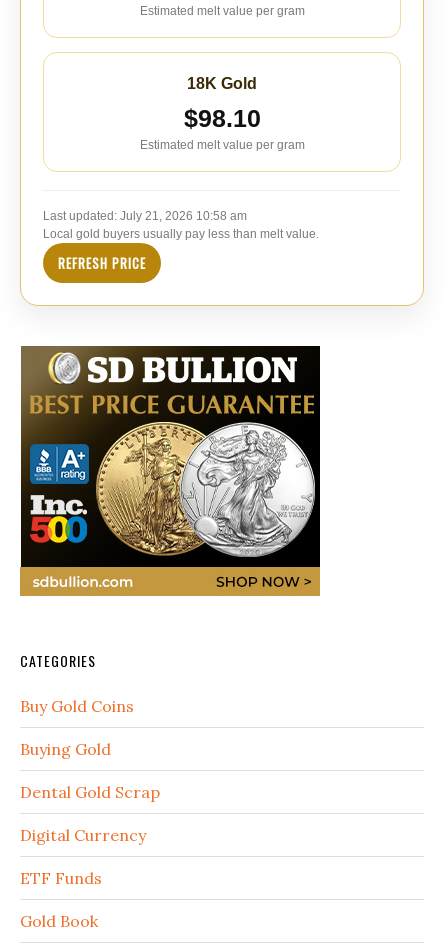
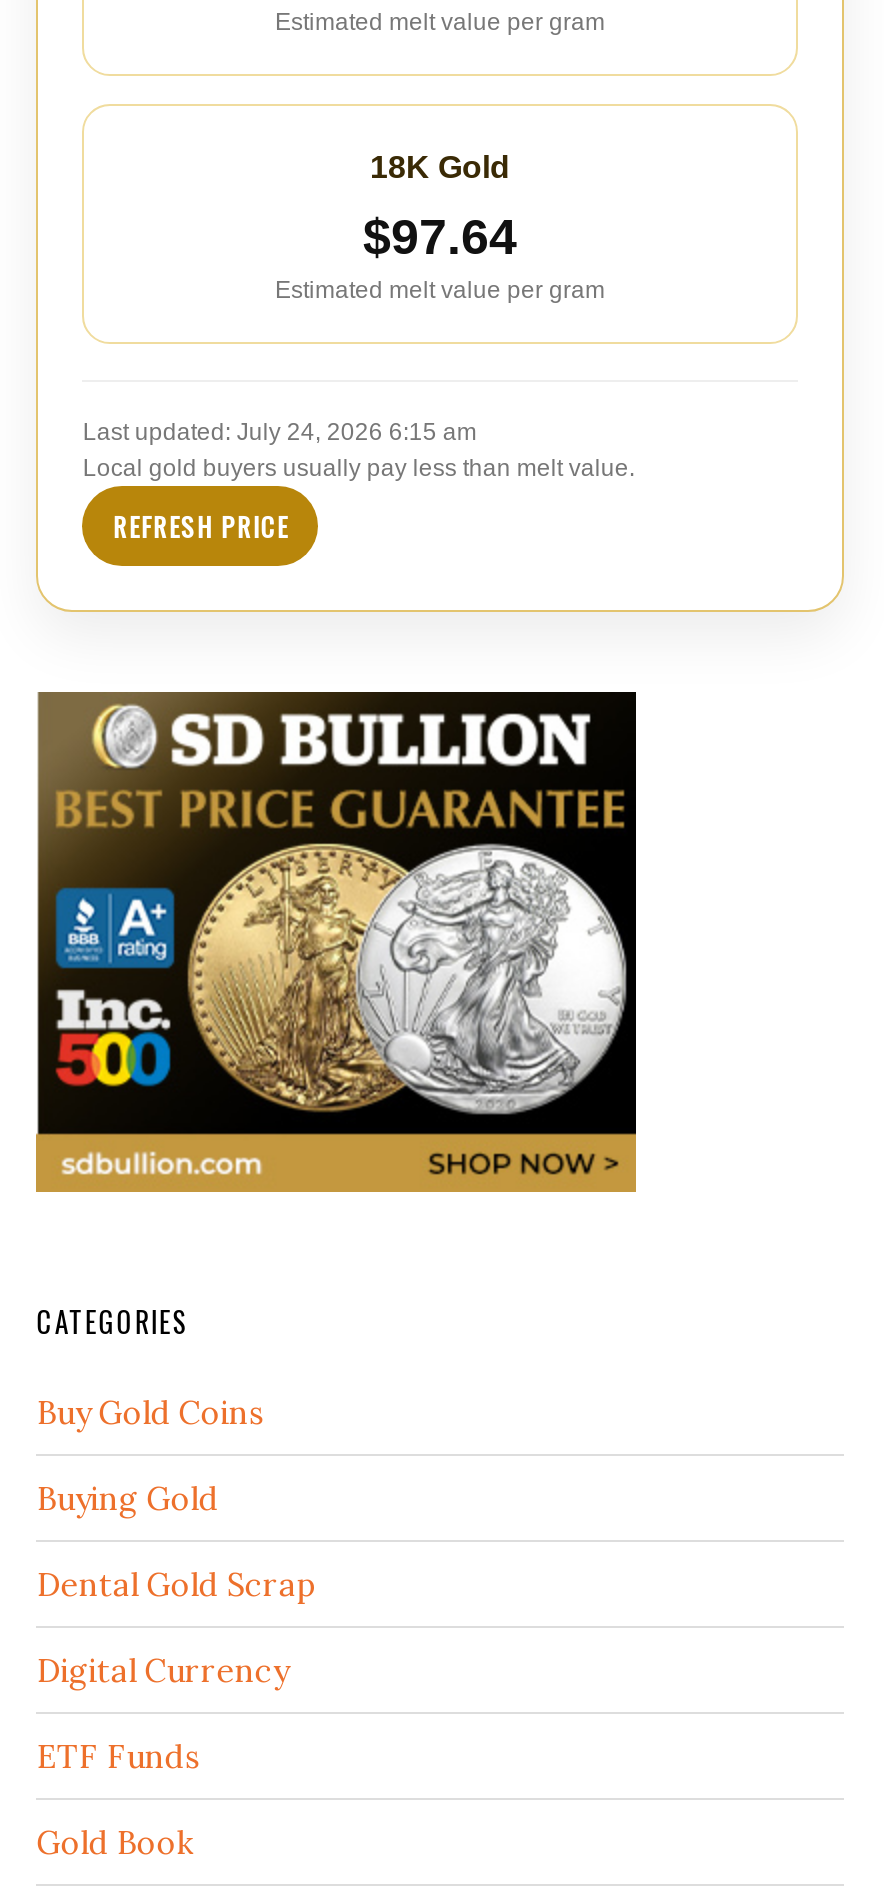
[183,104,260,132] $98.10 -> [363,208,517,264] $97.64
[43,209,247,223] Last updated: July 21, 2026 10:58 am -> [83,418,477,446] Last updated: July 24, 2026 6:15 am

